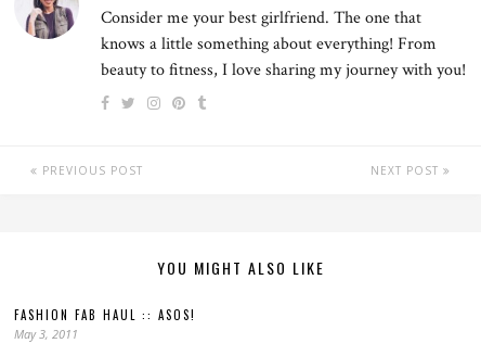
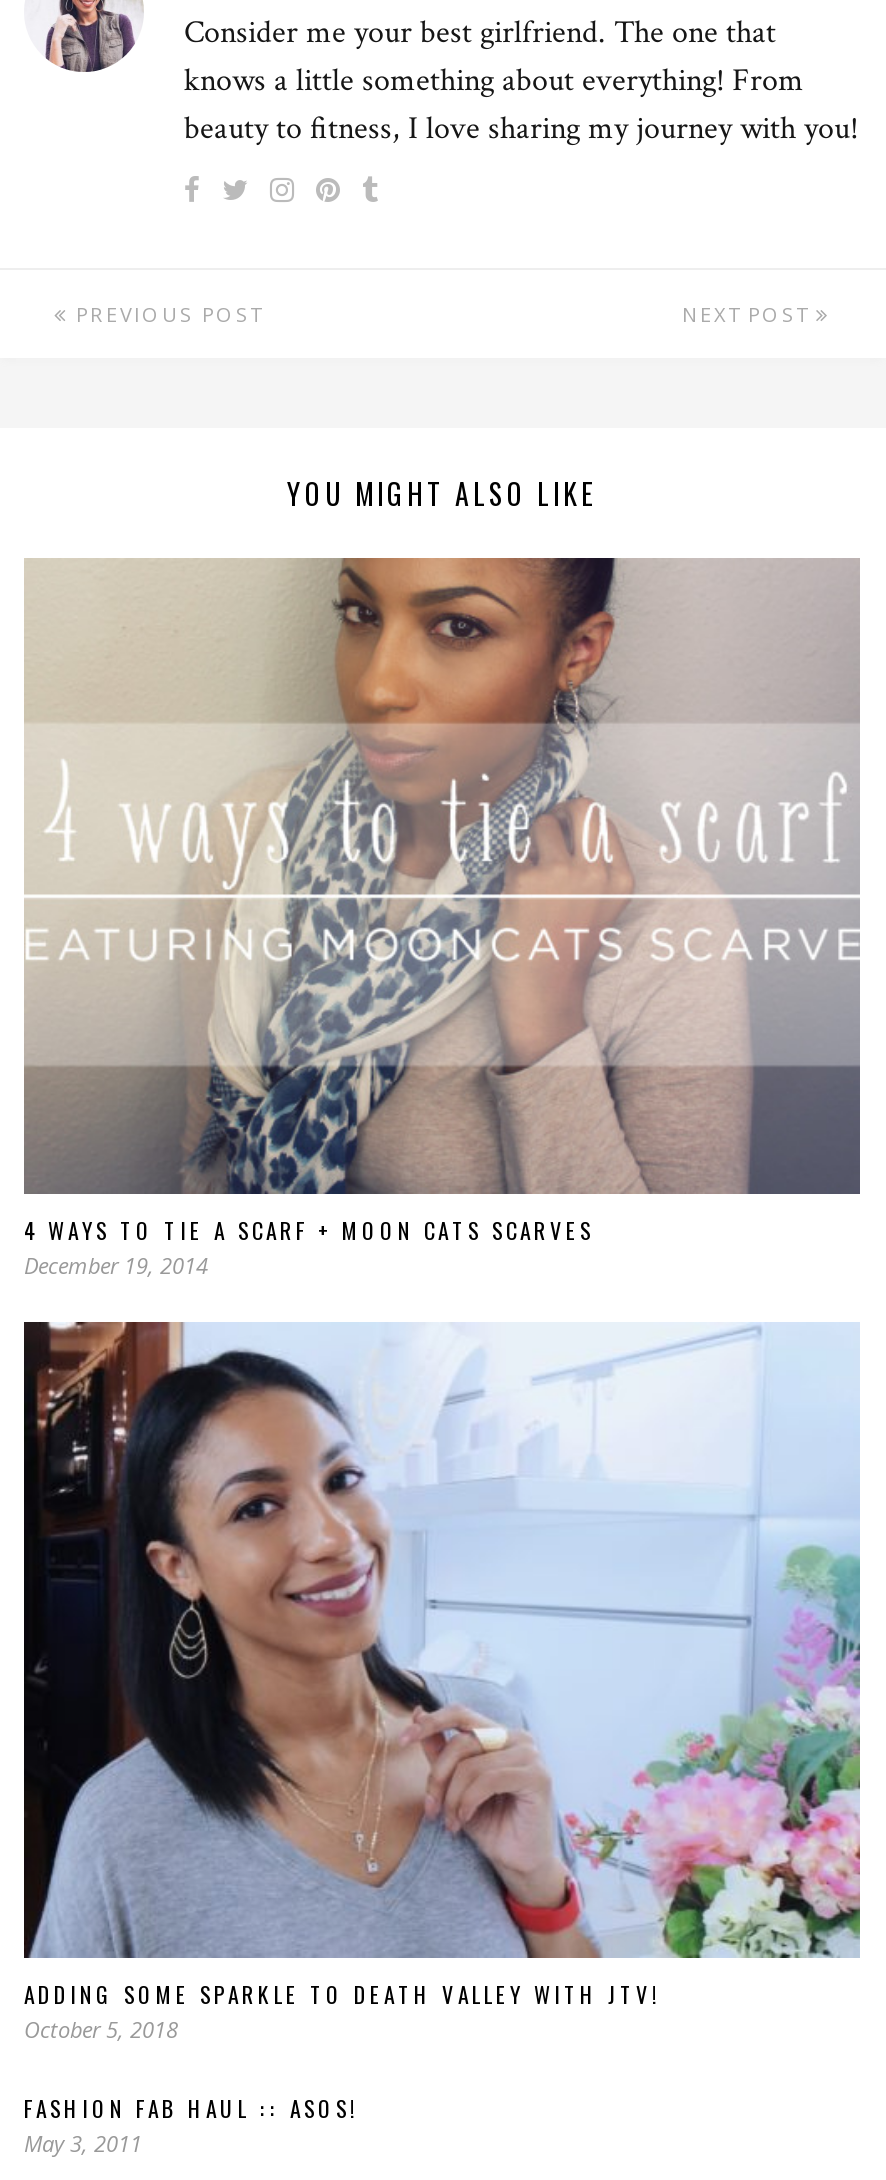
none -> [22,556,862,1280] [image] | 4 WAYS TO TIE A SCARF + MOON CATS SCARVES | December 19, 2014
none -> [22,1320,862,2044] [image] | ADDING SOME SPARKLE TO DEATH VALLEY WITH JTV! | October 5, 2018

